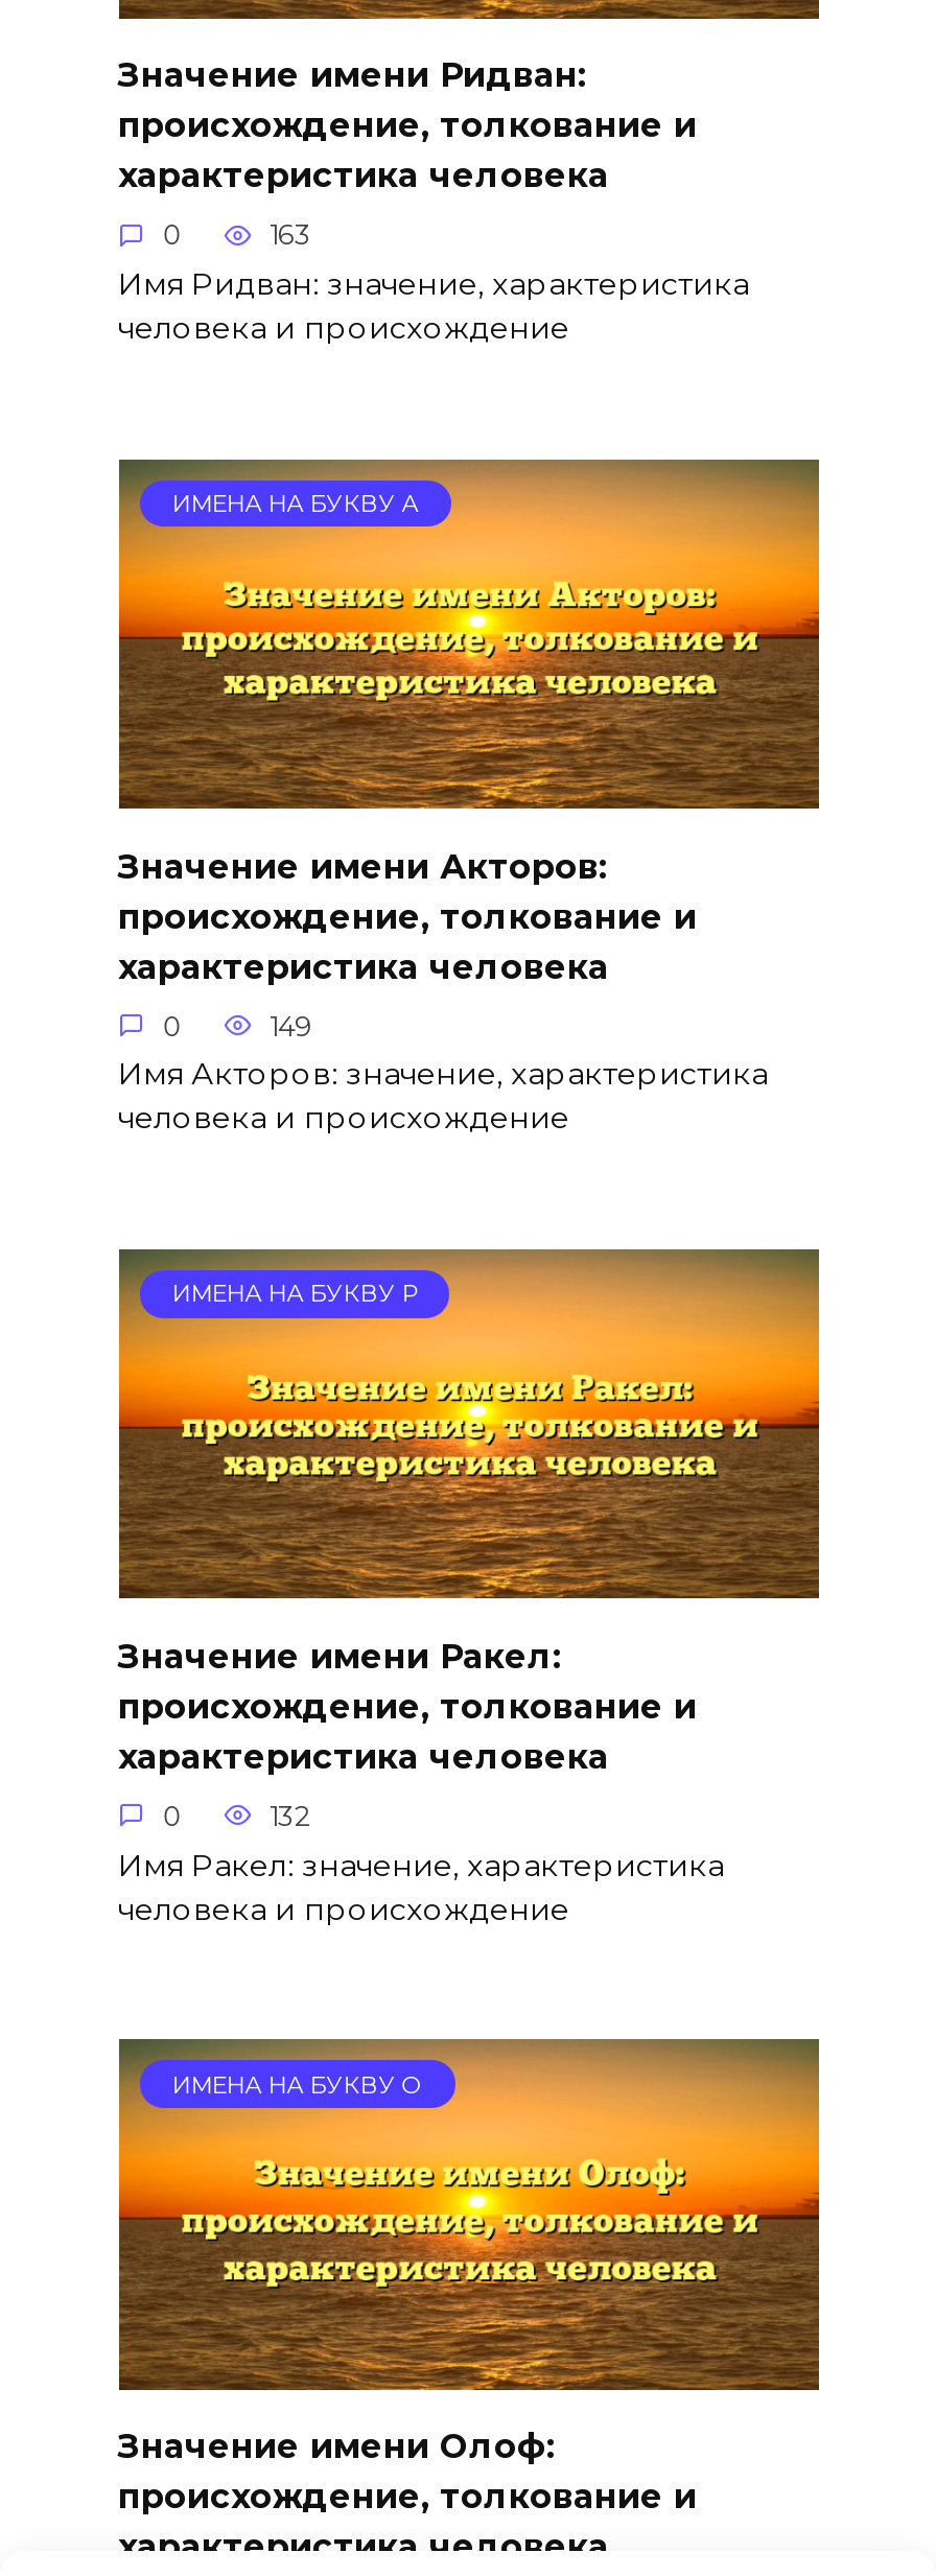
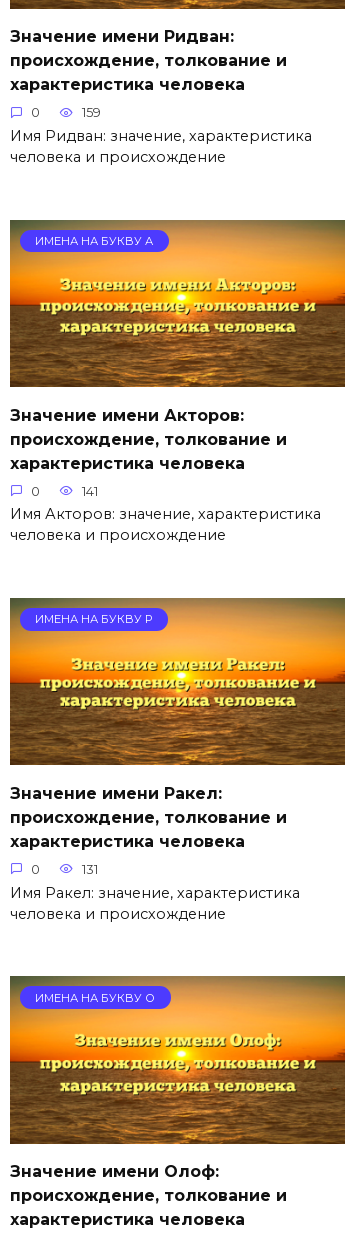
[270,220,311,252] 163 -> [82,105,101,120] 159
[270,1010,311,1042] 149 -> [82,484,98,499] 141
[270,1800,309,1832] 132 -> [82,862,98,877] 131

